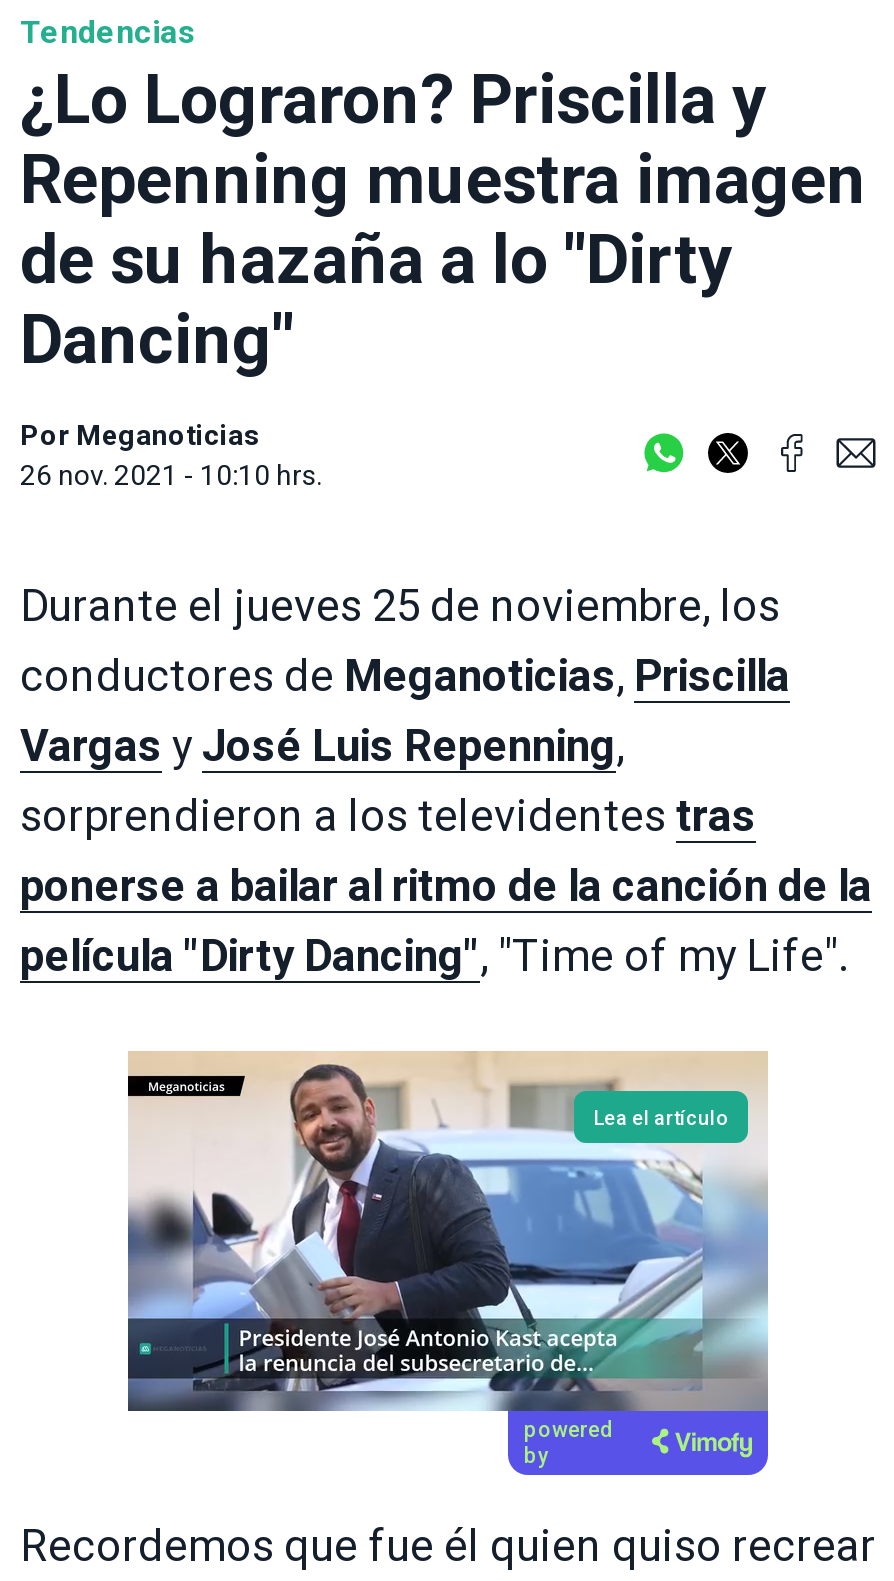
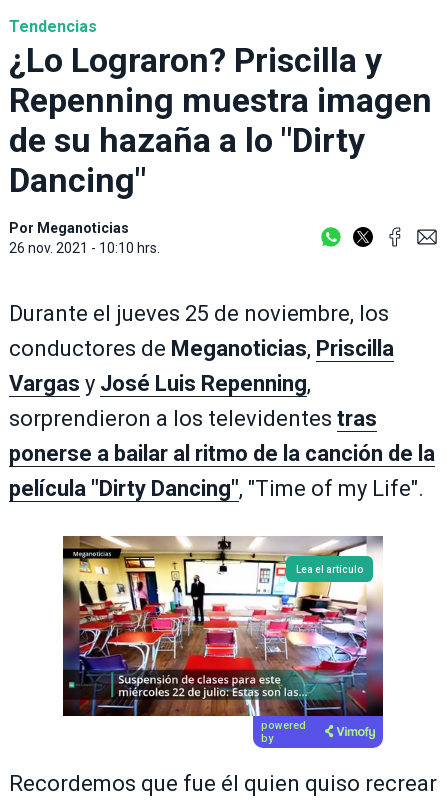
[126,1051,768,1413] [image] -> [62,535,384,717] [image]

